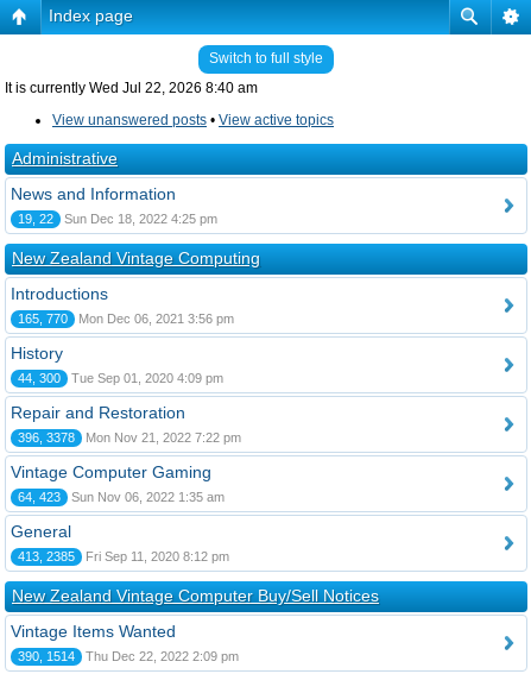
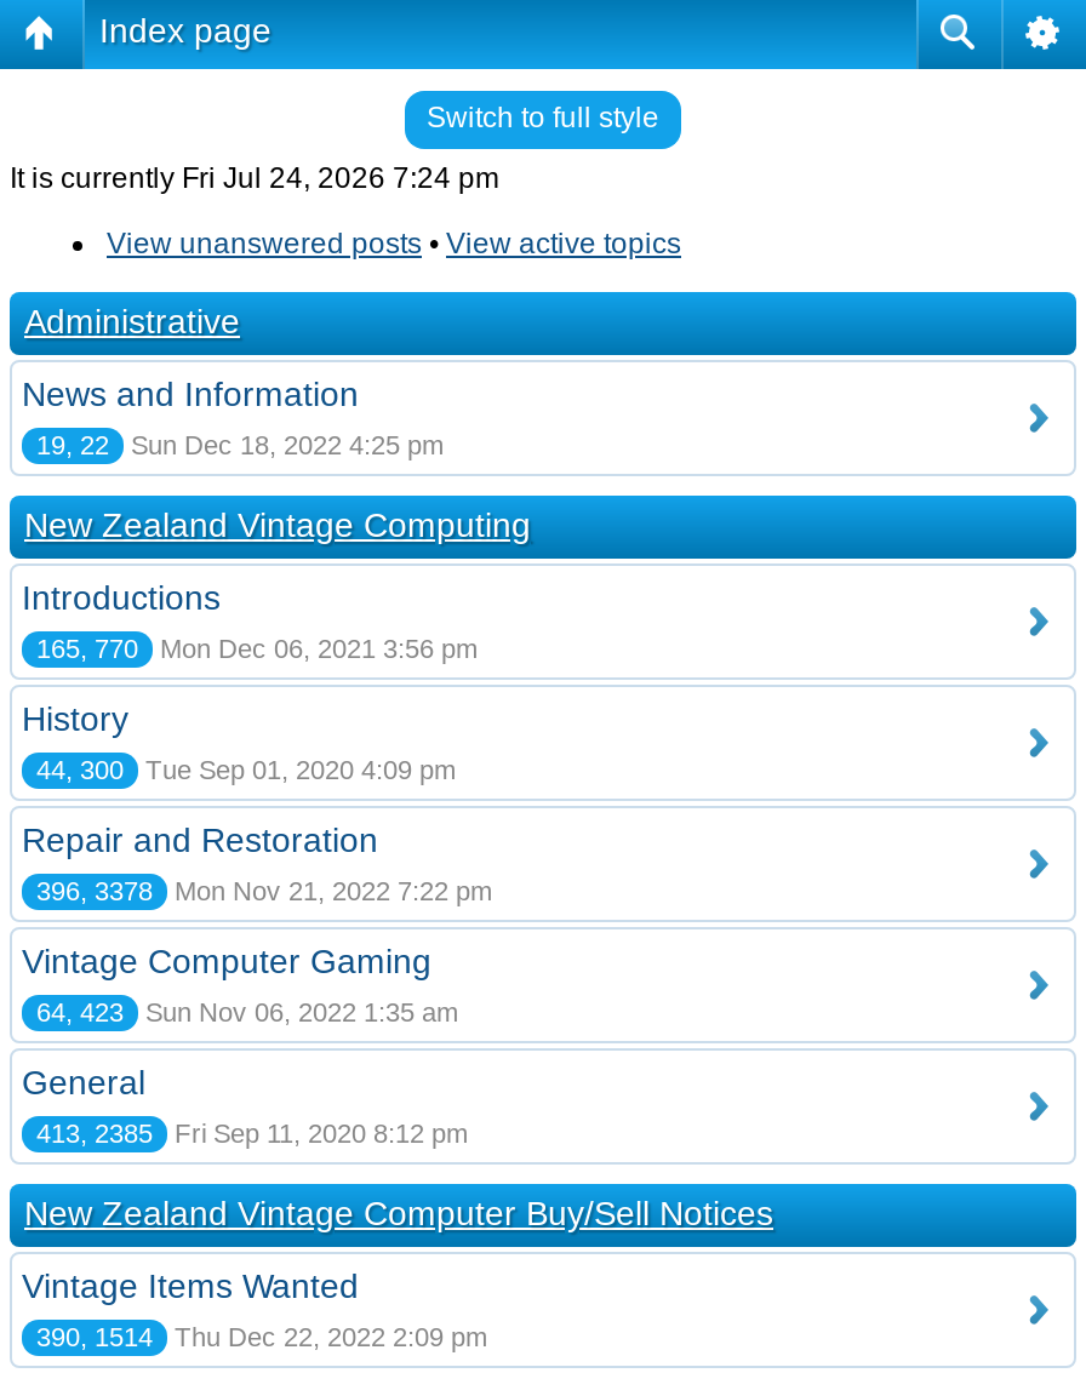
[5,80,258,96] It is currently Wed Jul 22, 2026 8:40 am -> [10,161,499,195] It is currently Fri Jul 24, 2026 7:24 pm

